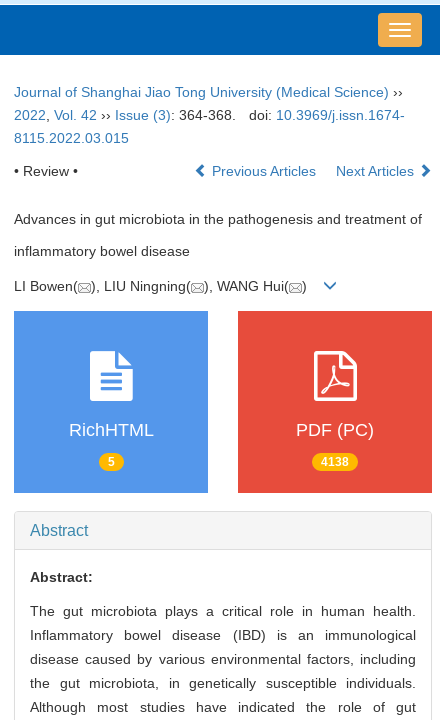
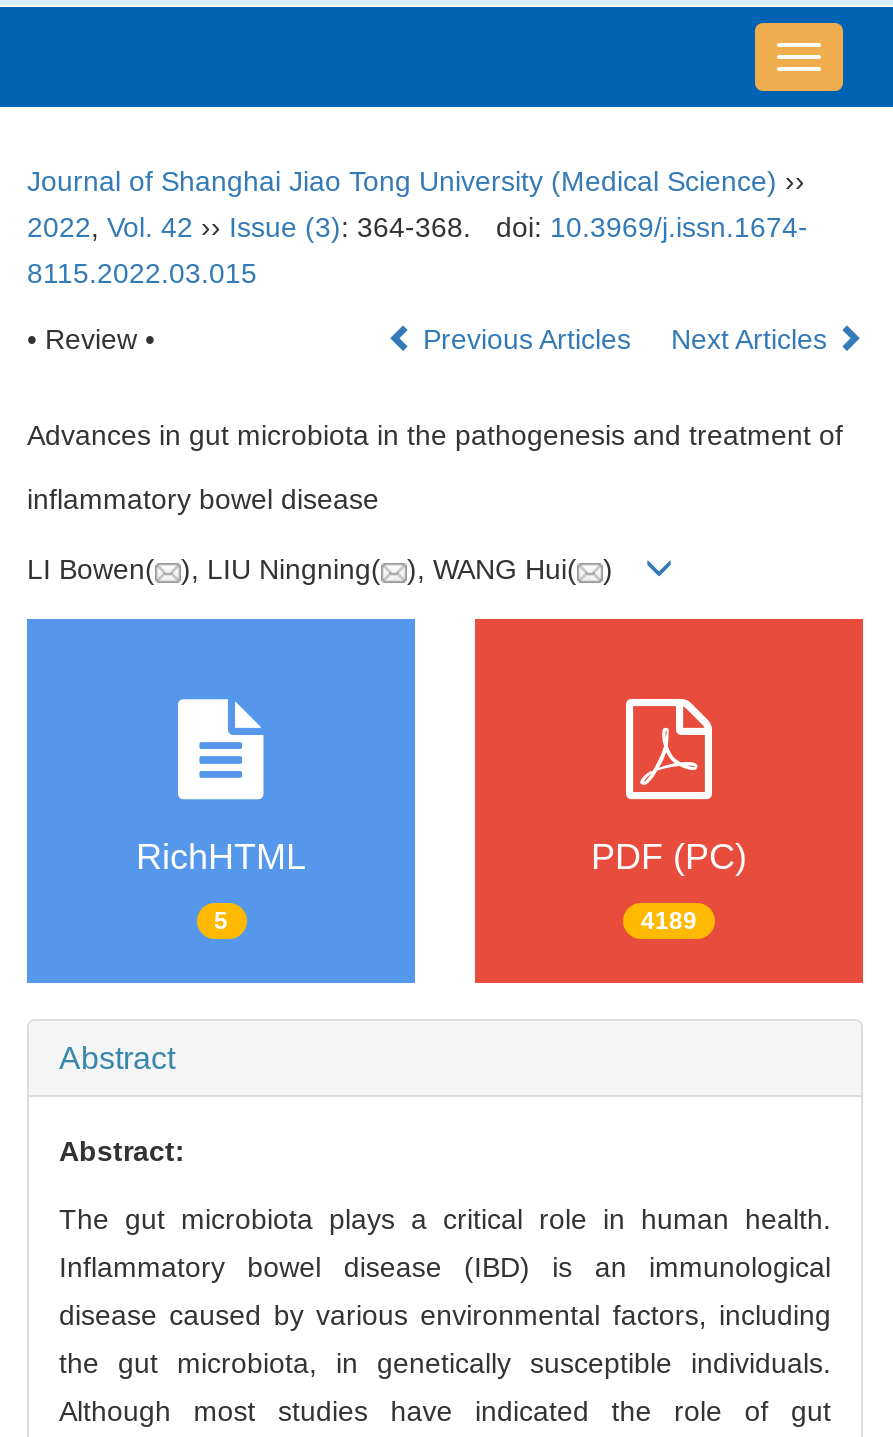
[321,455,349,469] 4138 -> [641,908,697,936] 4189

